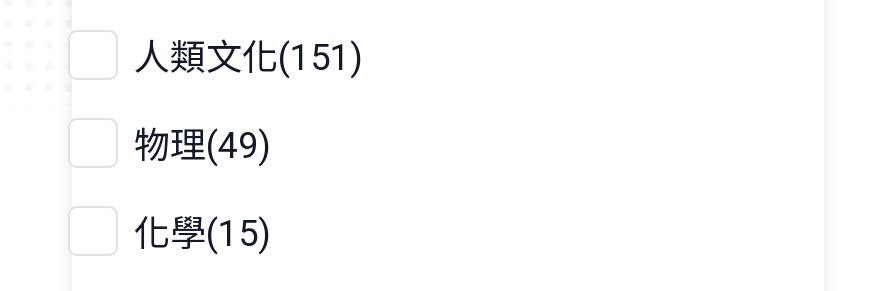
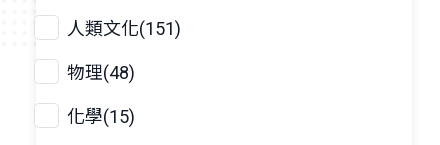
[134,124,270,166] 物理(49) -> [67,62,135,83] 物理(48)

